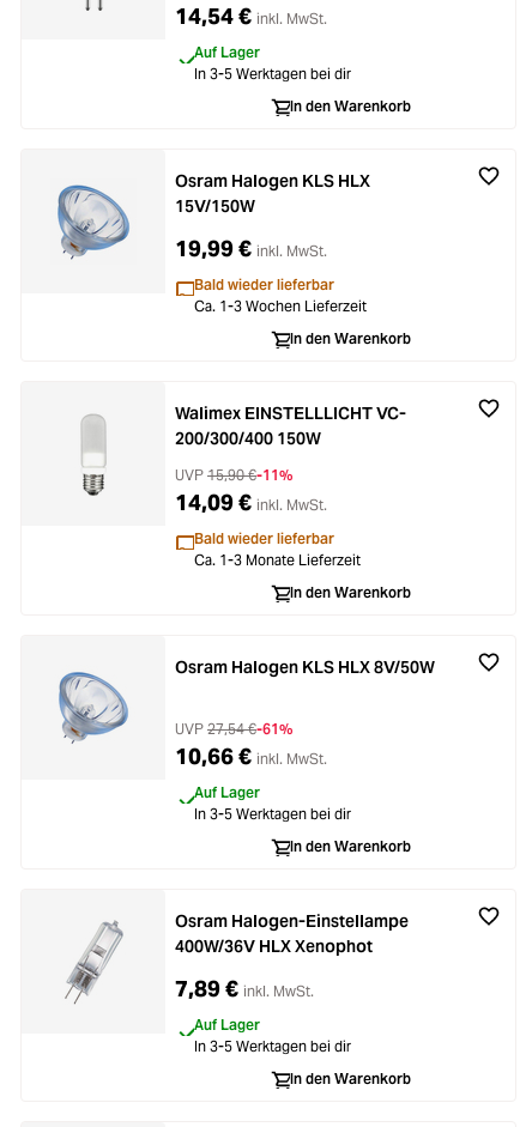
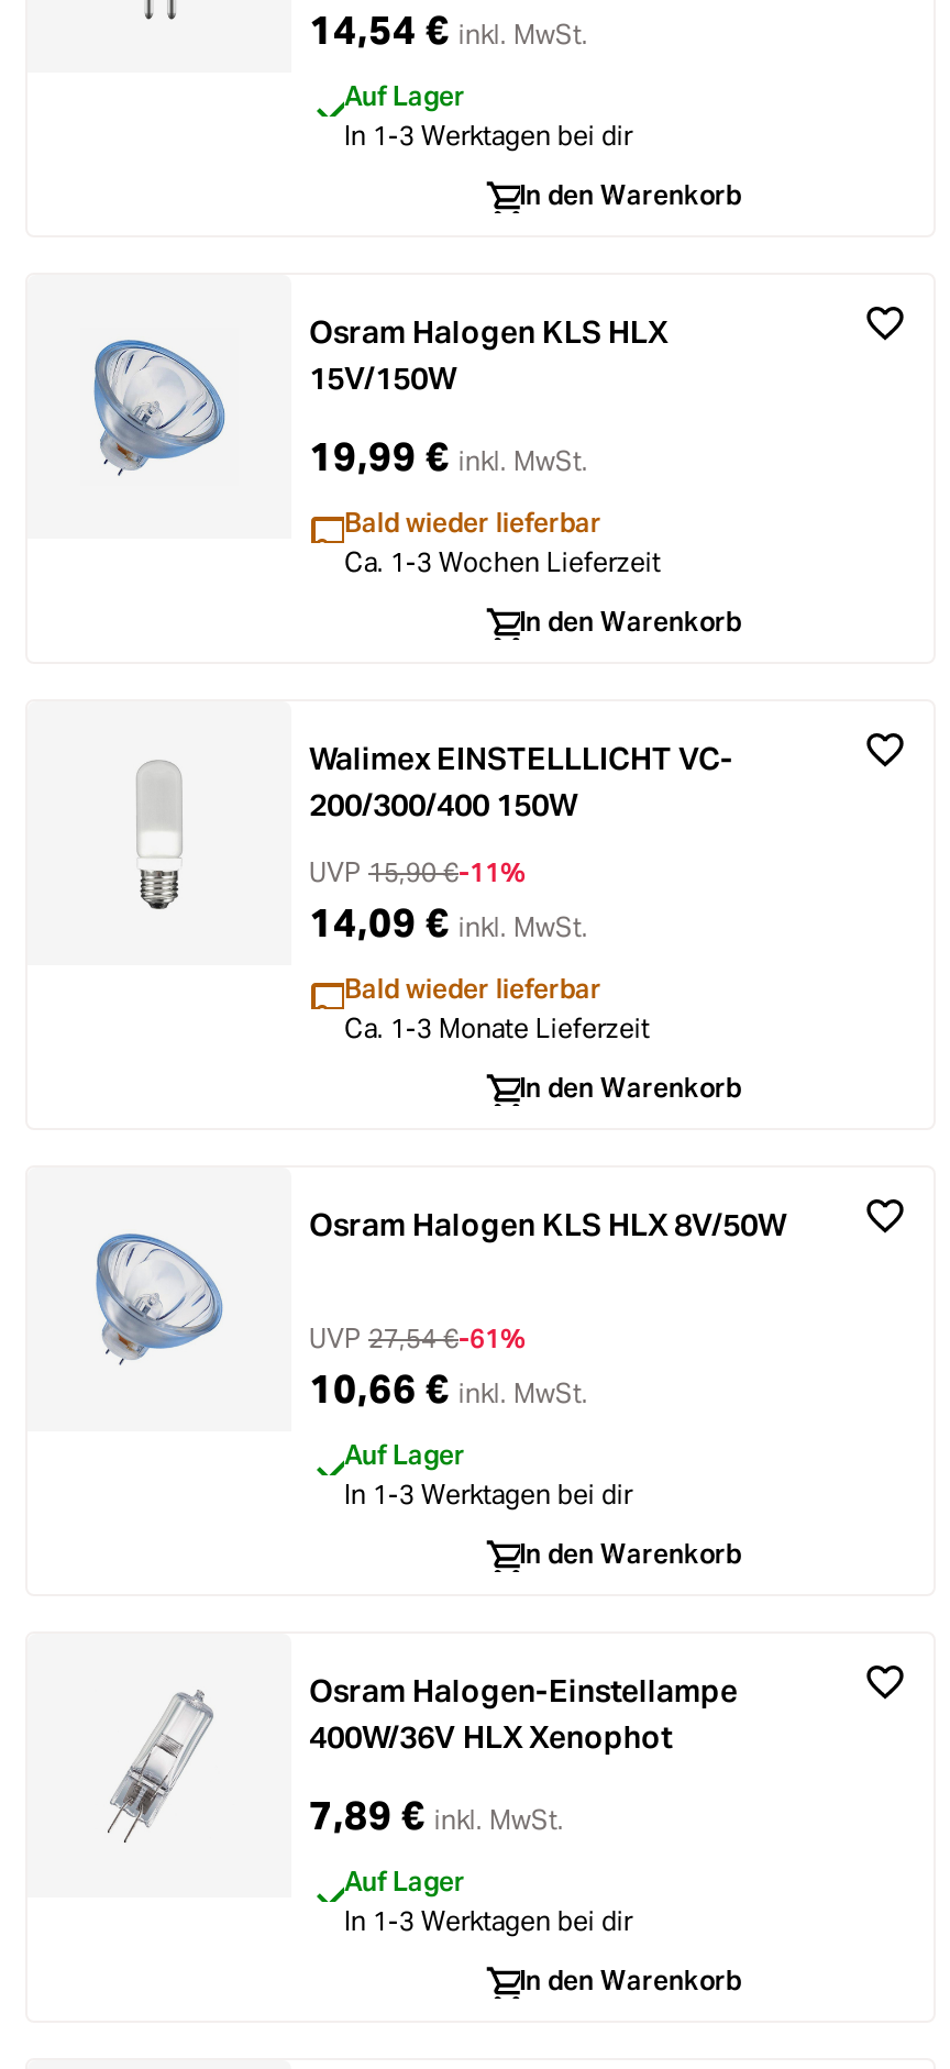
[194,65,351,83] In 3-5 Werktagen bei dir -> [344,119,632,152] In 1-3 Werktagen bei dir
[194,805,351,823] In 3-5 Werktagen bei dir -> [344,1478,632,1511] In 1-3 Werktagen bei dir
[194,1037,351,1055] In 3-5 Werktagen bei dir -> [344,1904,632,1937] In 1-3 Werktagen bei dir

